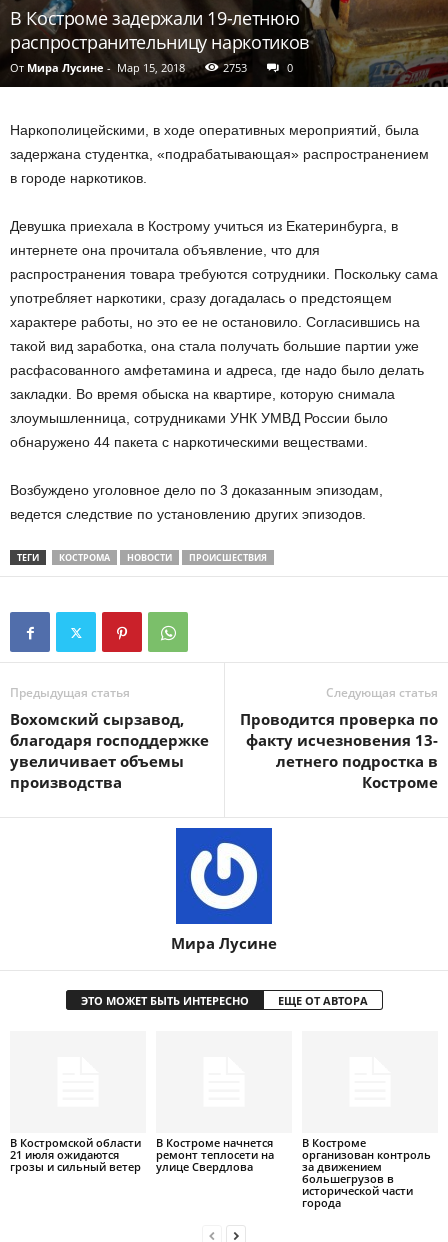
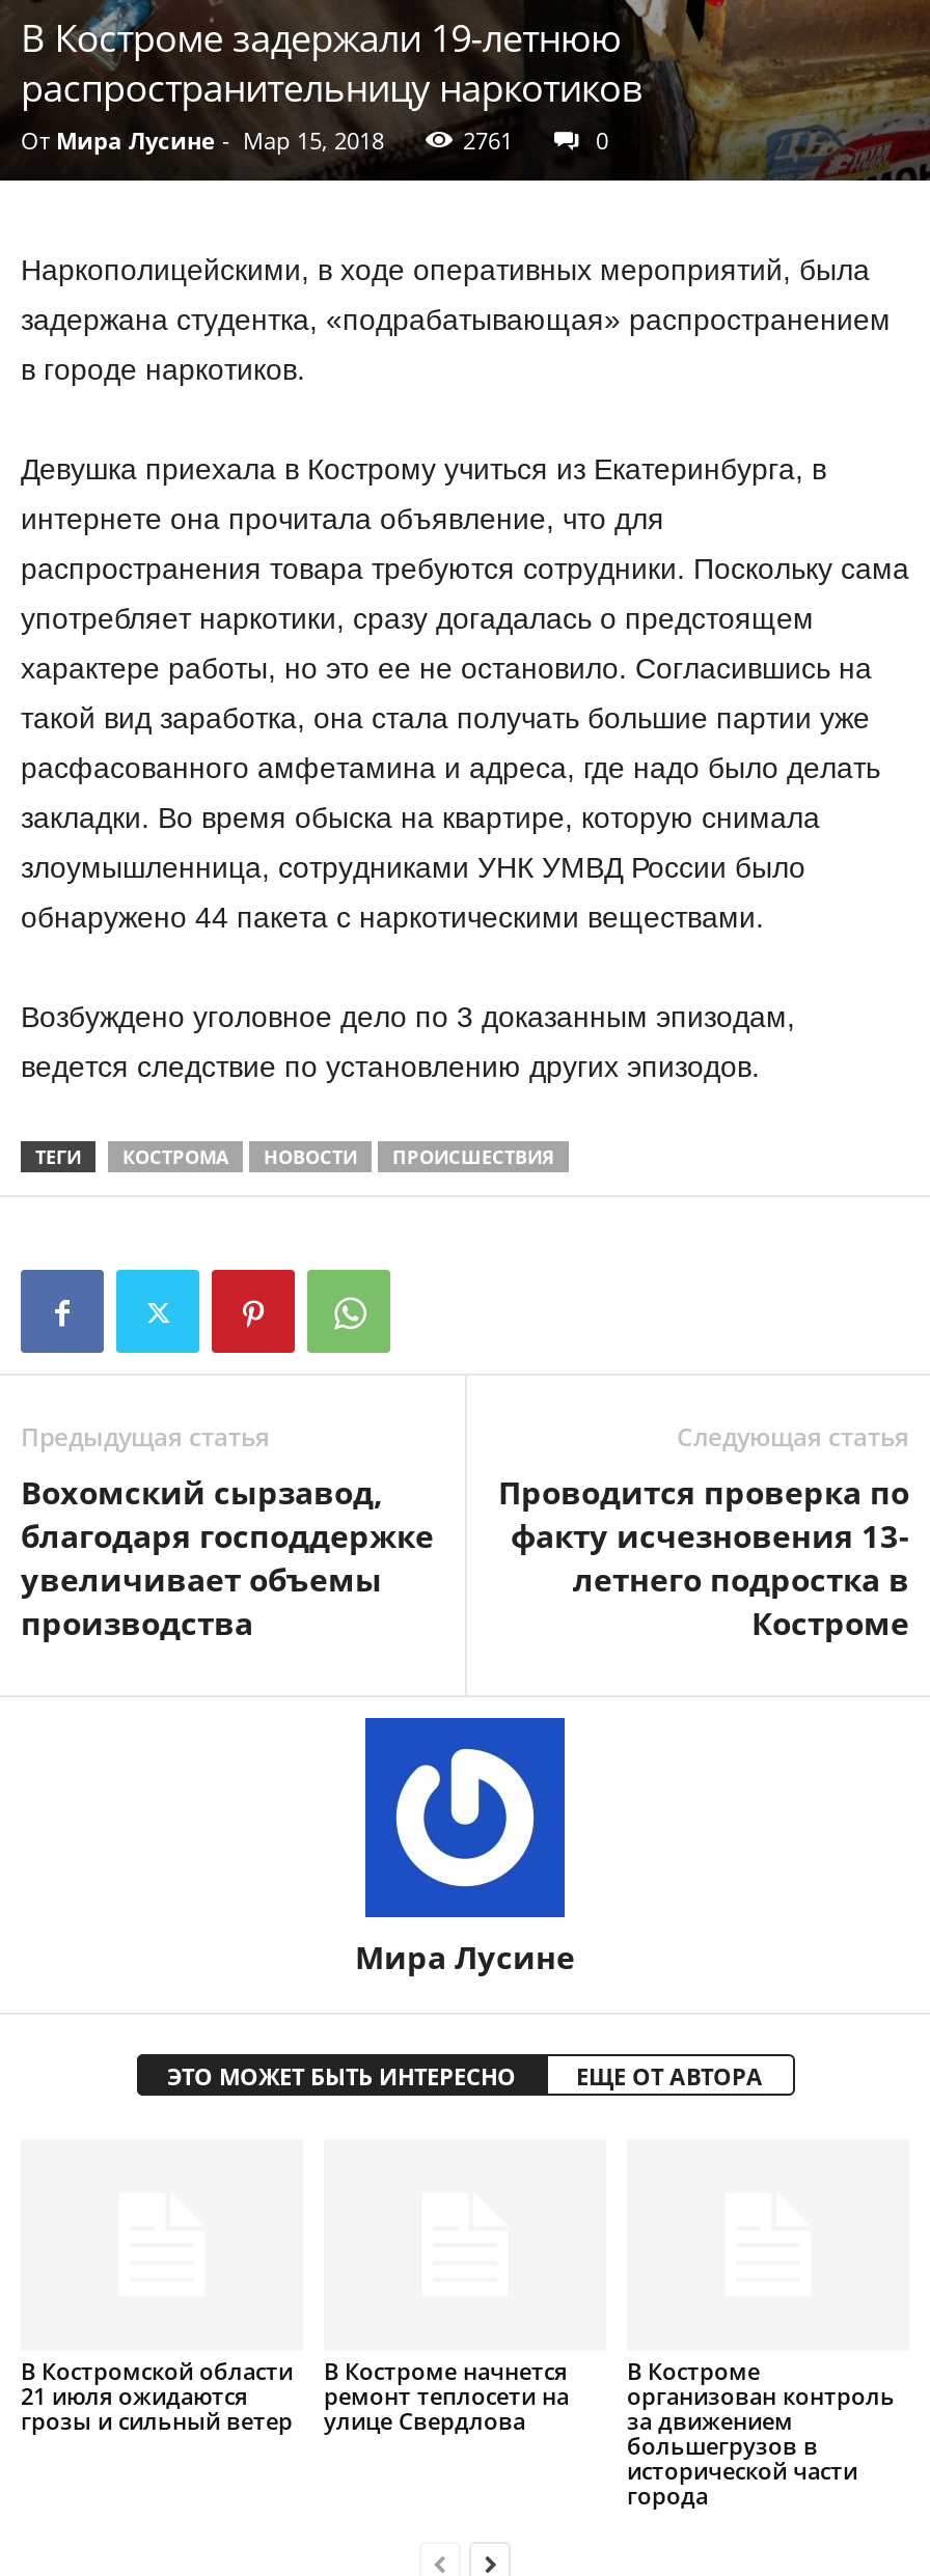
[223,60,247,75] 2753 -> [463,126,513,157] 2761

